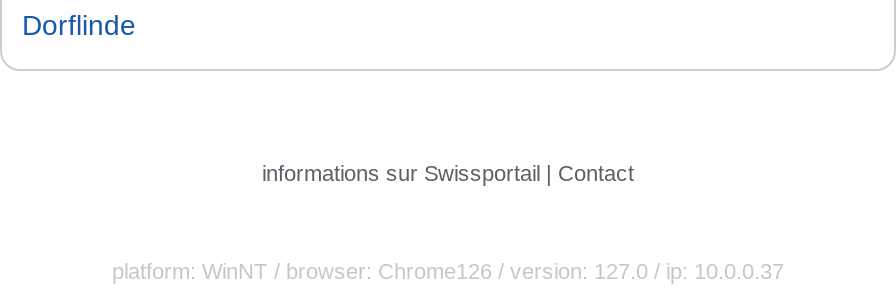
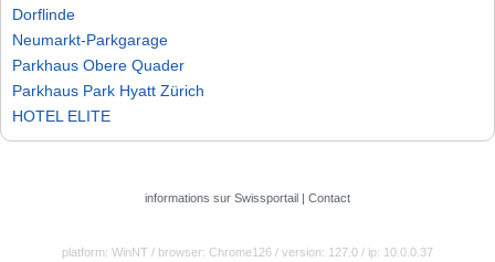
none -> [12,31,204,125] Neumarkt-Parkgarage | Parkhaus Obere Quader | Parkhaus Park Hyatt Zürich | HOTEL ELITE

